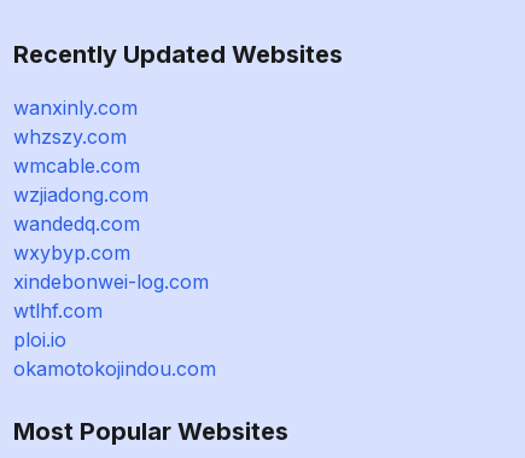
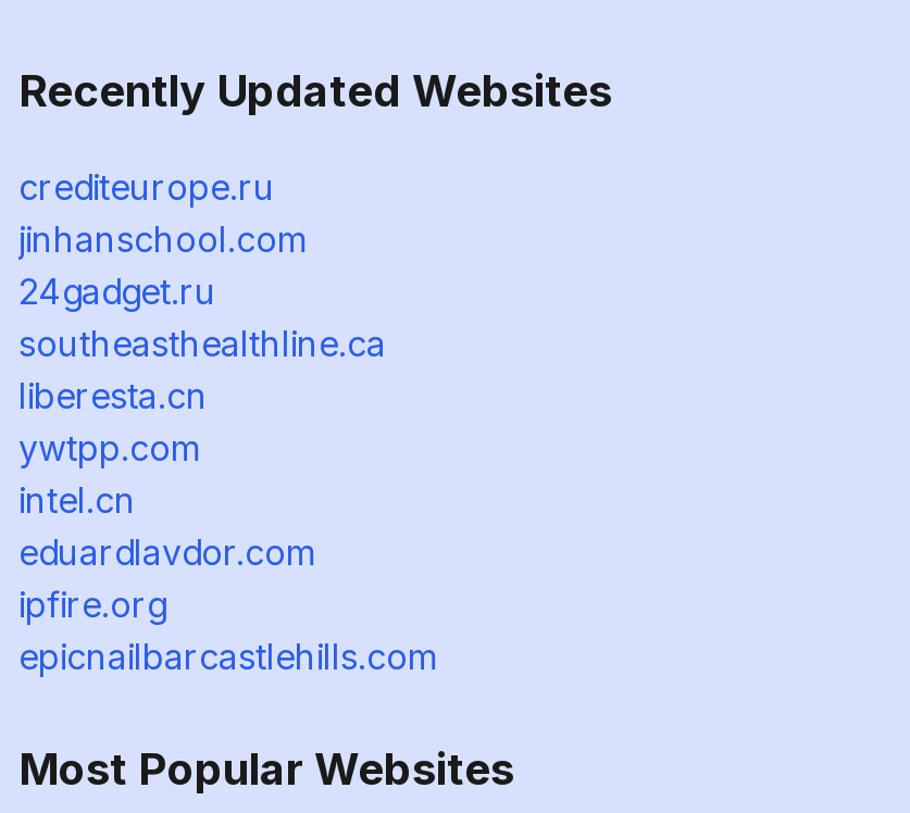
[13,95,216,381] wanxinly.com | whzszy.com | wmcable.com | wzjiadong.com | wandedq.com | wxybyp.com | xindebonwei-log.com | wtlhf.com | ploi.io | okamotokojindou.com -> [18,165,438,678] crediteurope.ru | jinhanschool.com | 24gadget.ru | southeasthealthline.ca | liberesta.cn | ywtpp.com | intel.cn | eduardlavdor.com | ipfire.org | epicnailbarcastlehills.com

